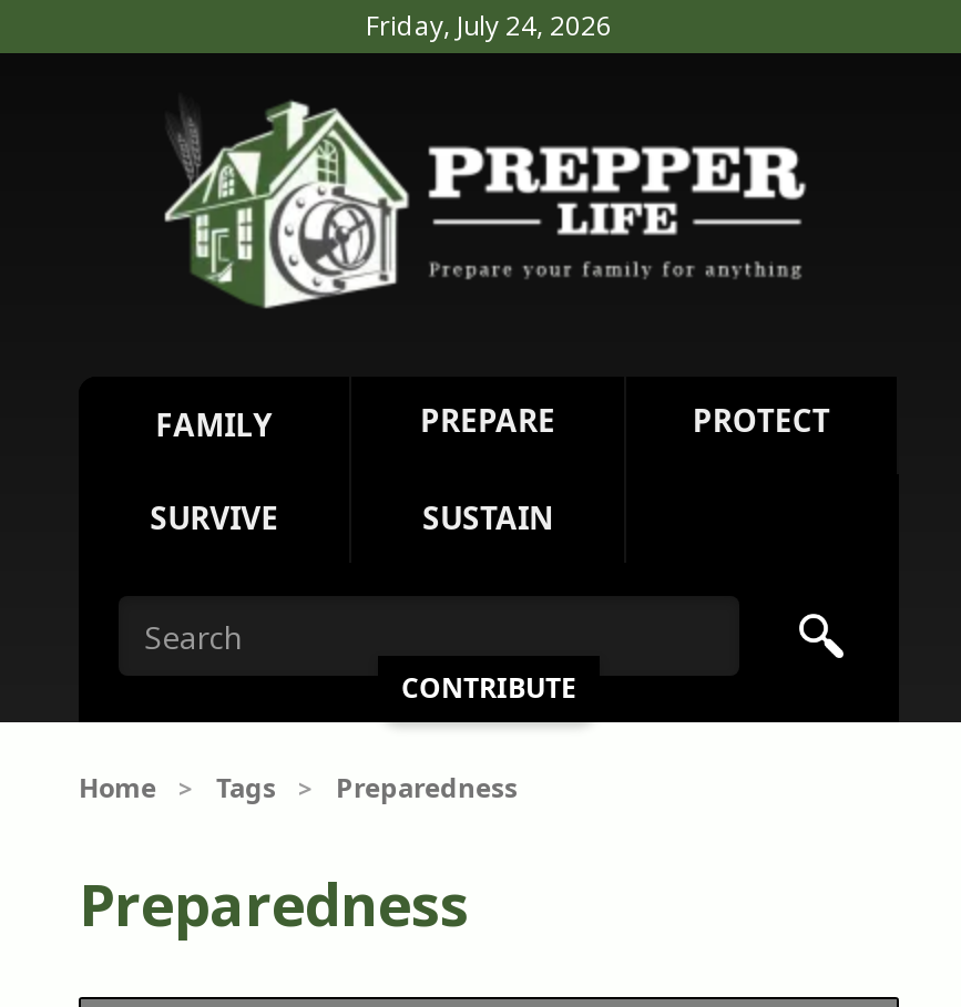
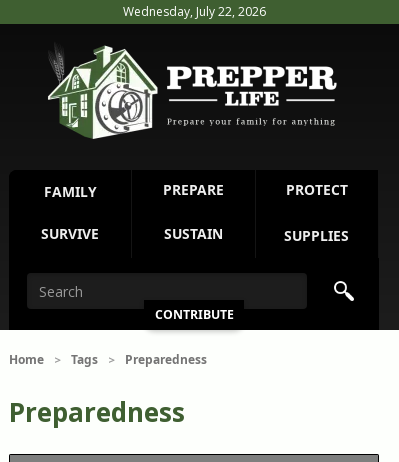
[366,7,612,44] Friday, July 24, 2026 -> [122,3,265,20] Wednesday, July 22, 2026
none -> [284,226,349,245] SUPPLIES

